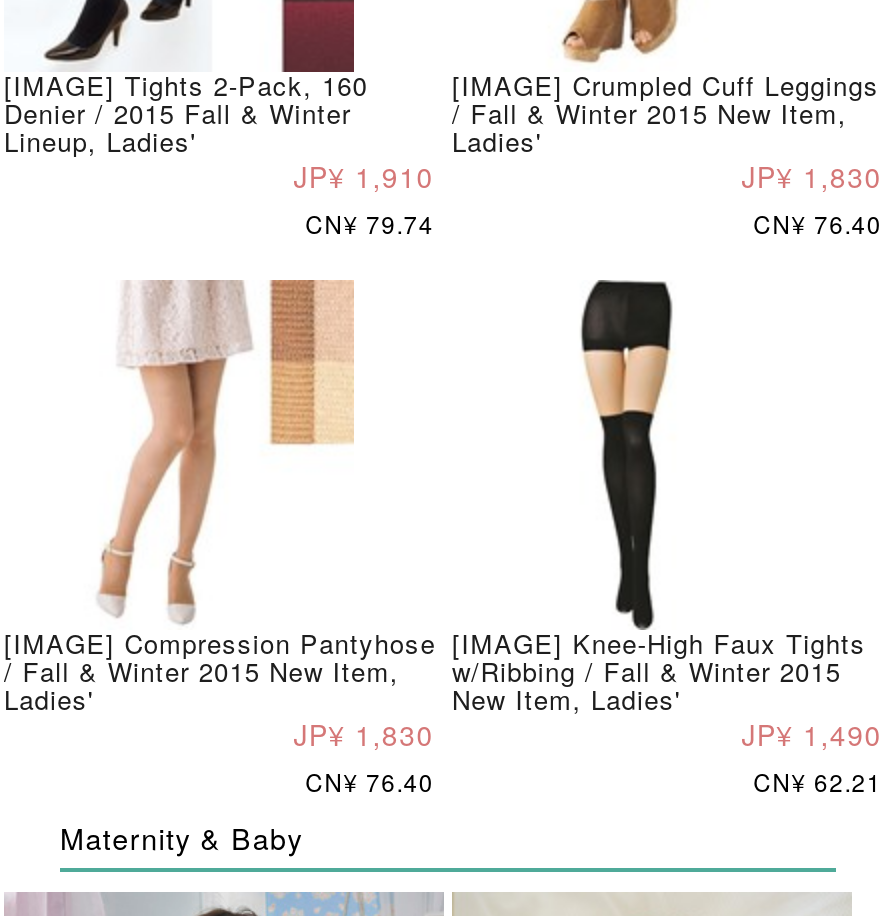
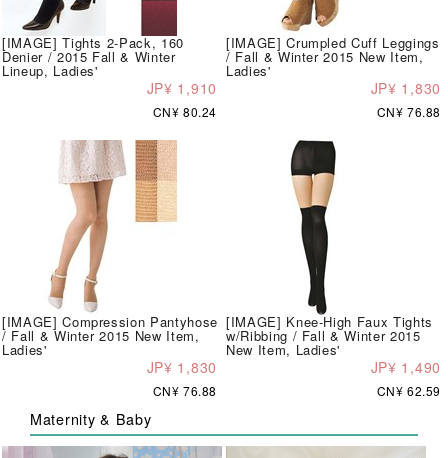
[305,206,434,240] CN¥ 79.74 -> [153,103,217,120] CN¥ 80.24
[753,206,882,240] CN¥ 76.40 -> [377,103,441,120] CN¥ 76.88
[305,764,434,798] CN¥ 76.40 -> [153,382,217,399] CN¥ 76.88
[753,764,882,798] CN¥ 62.21 -> [377,382,441,399] CN¥ 62.59

